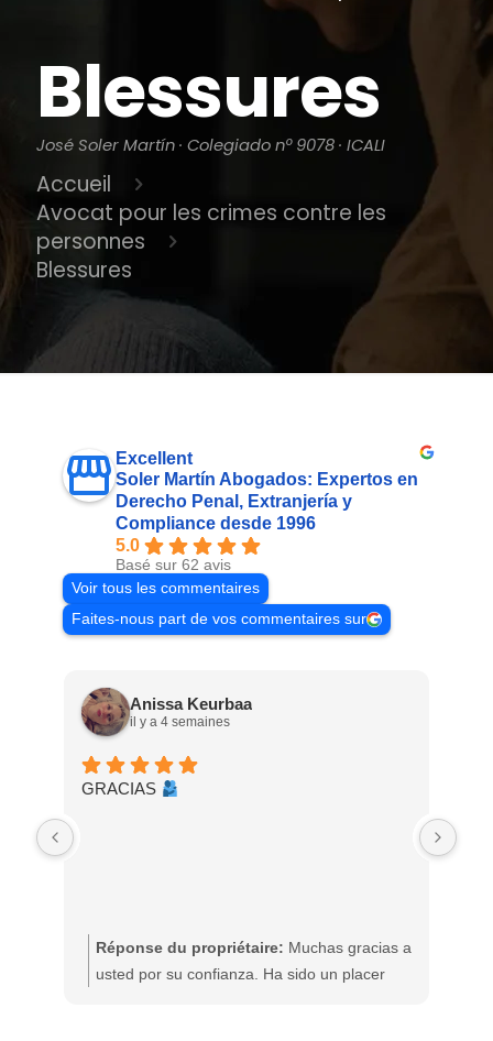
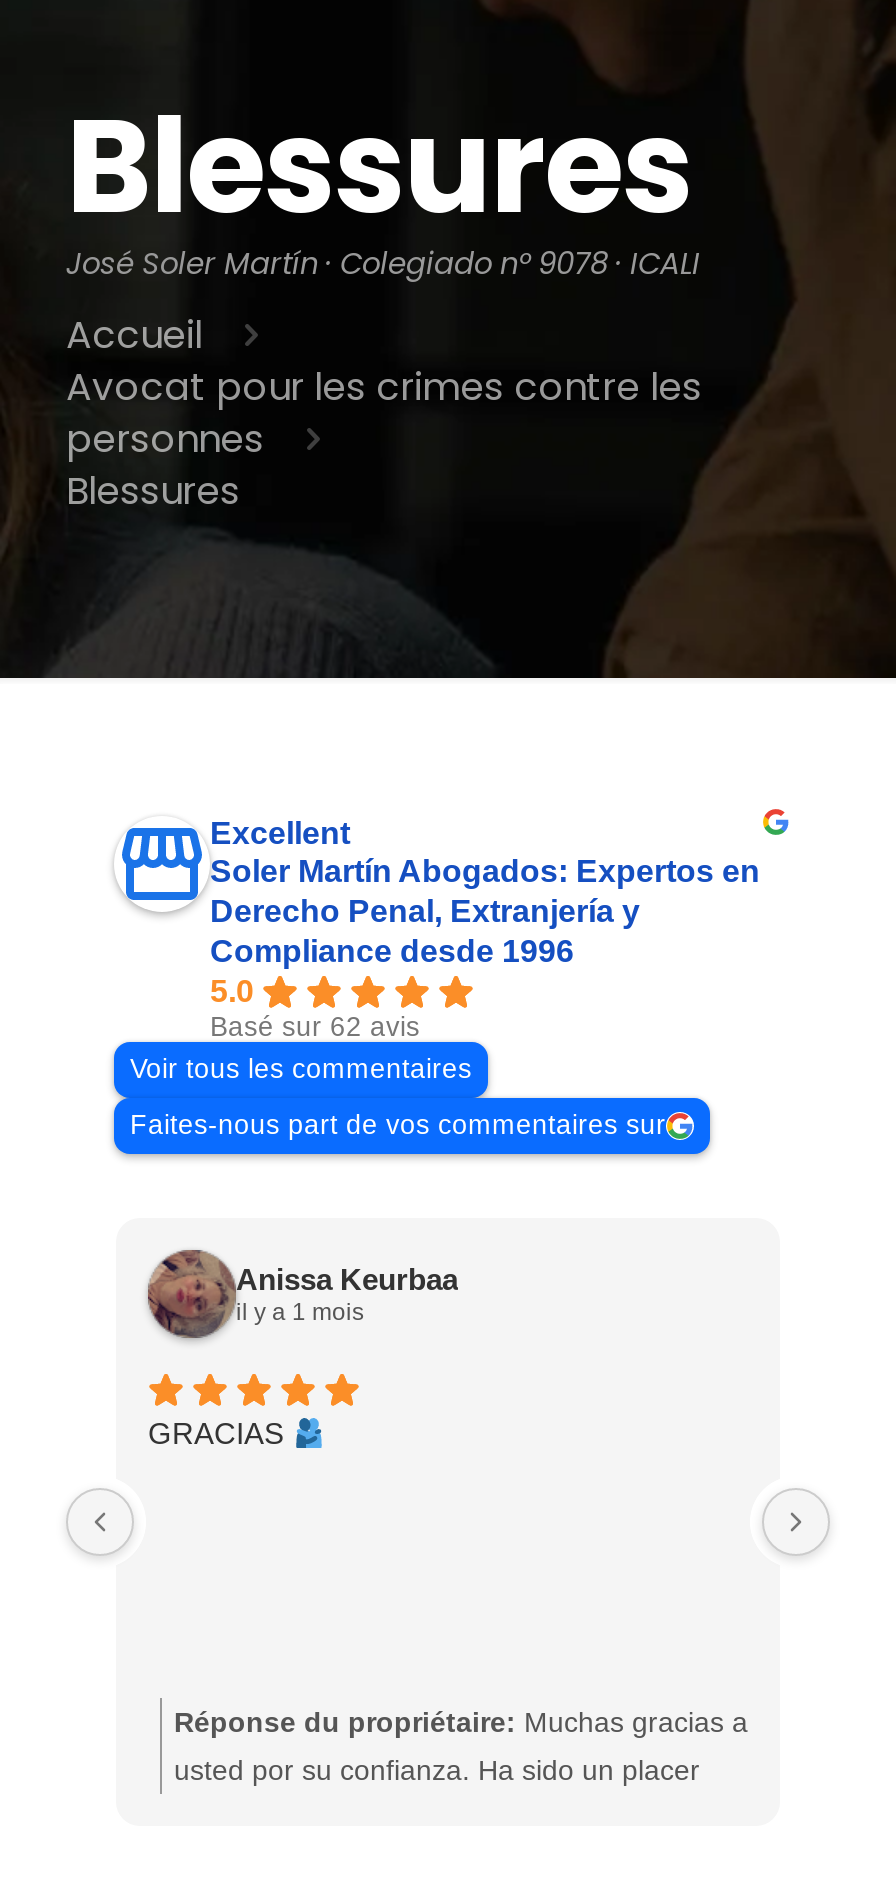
[130,714,230,729] il y a 4 semaines -> [236,1297,364,1325] il y a 1 mois

